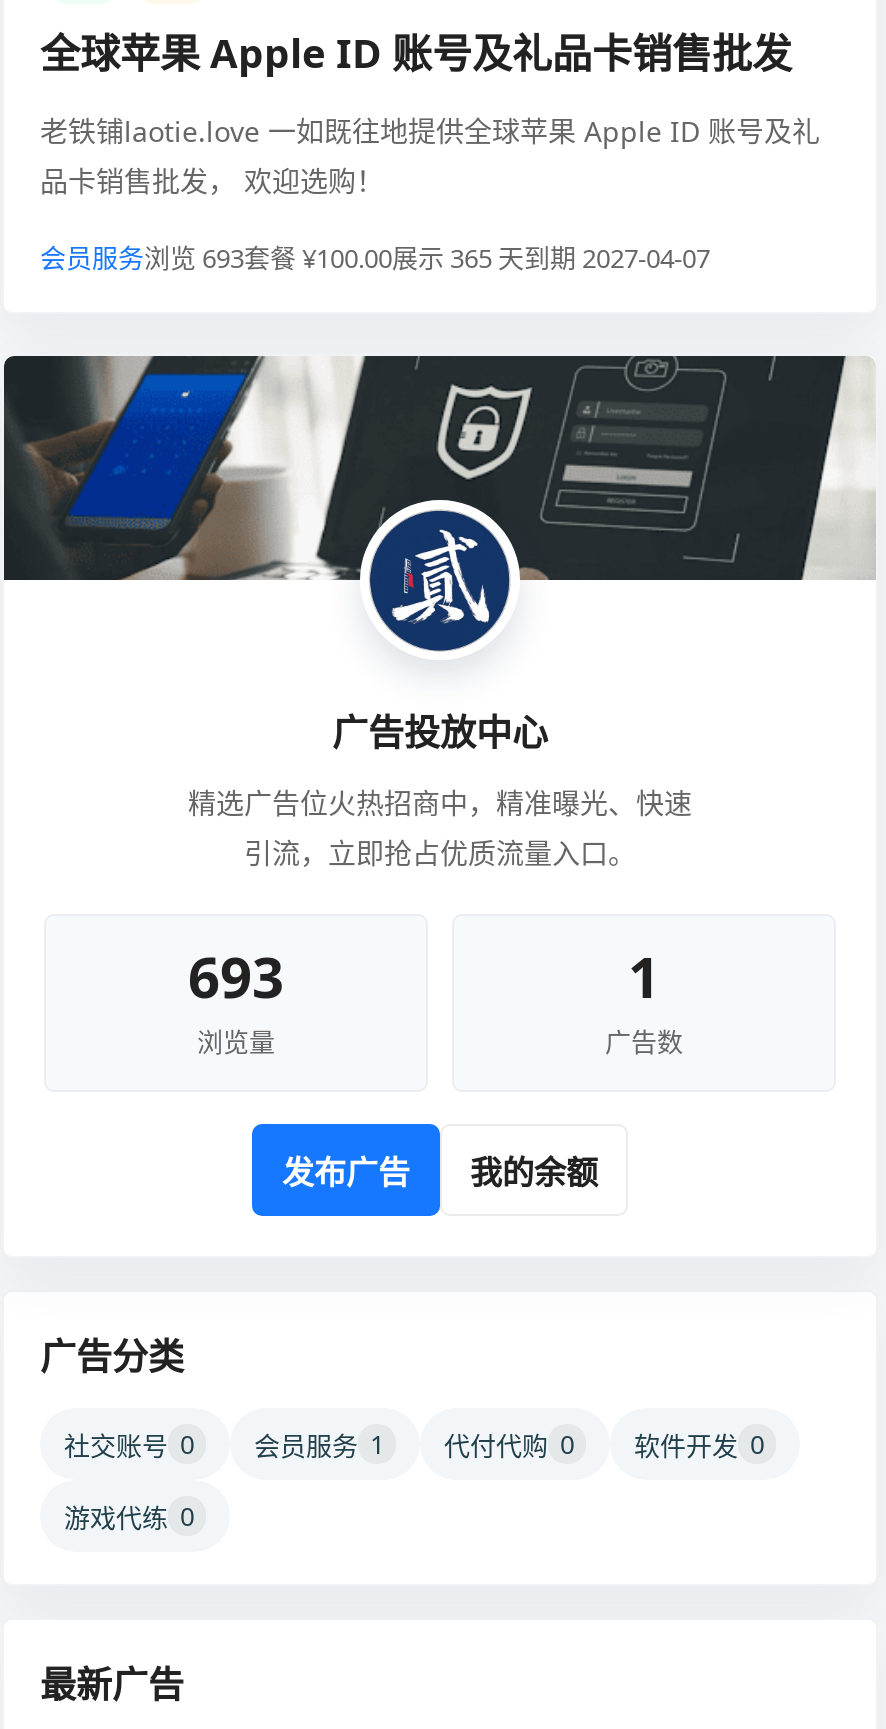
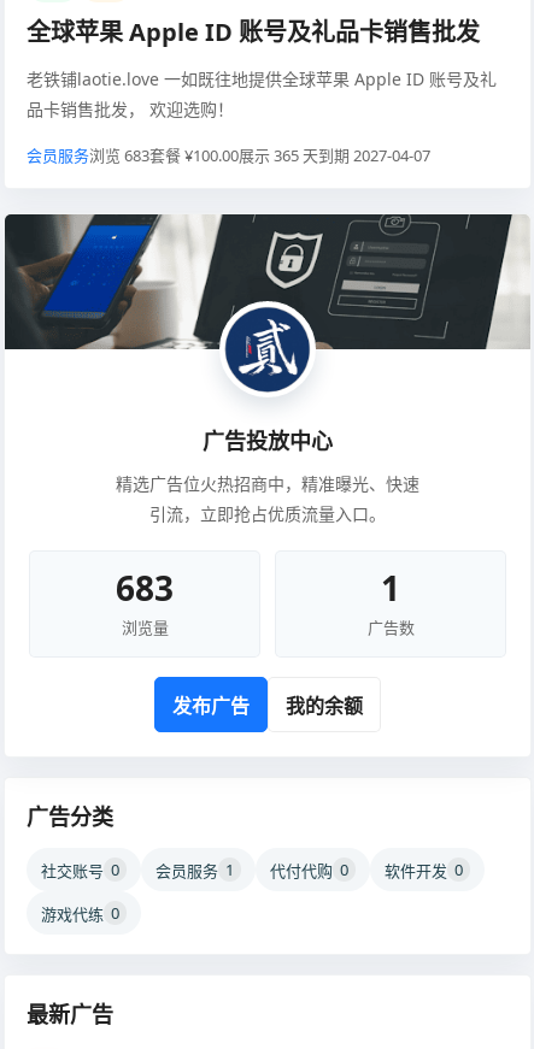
[40,241,710,277] 会员服务浏览 693套餐 ¥100.00展示 365 天到期 2027-04-07 -> [27,145,430,167] 会员服务浏览 683套餐 ¥100.00展示 365 天到期 2027-04-07
[188,939,284,1015] 693 -> [116,565,174,611] 683

